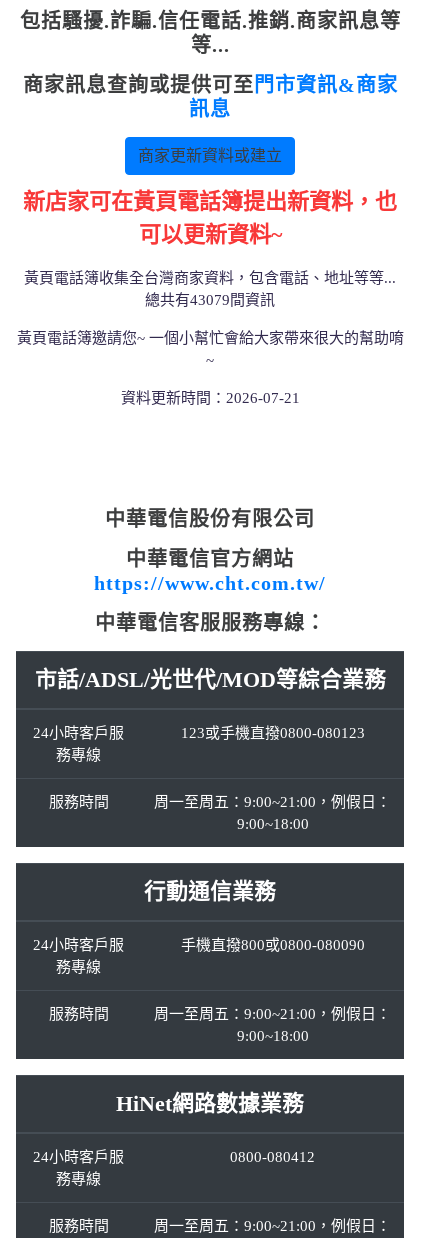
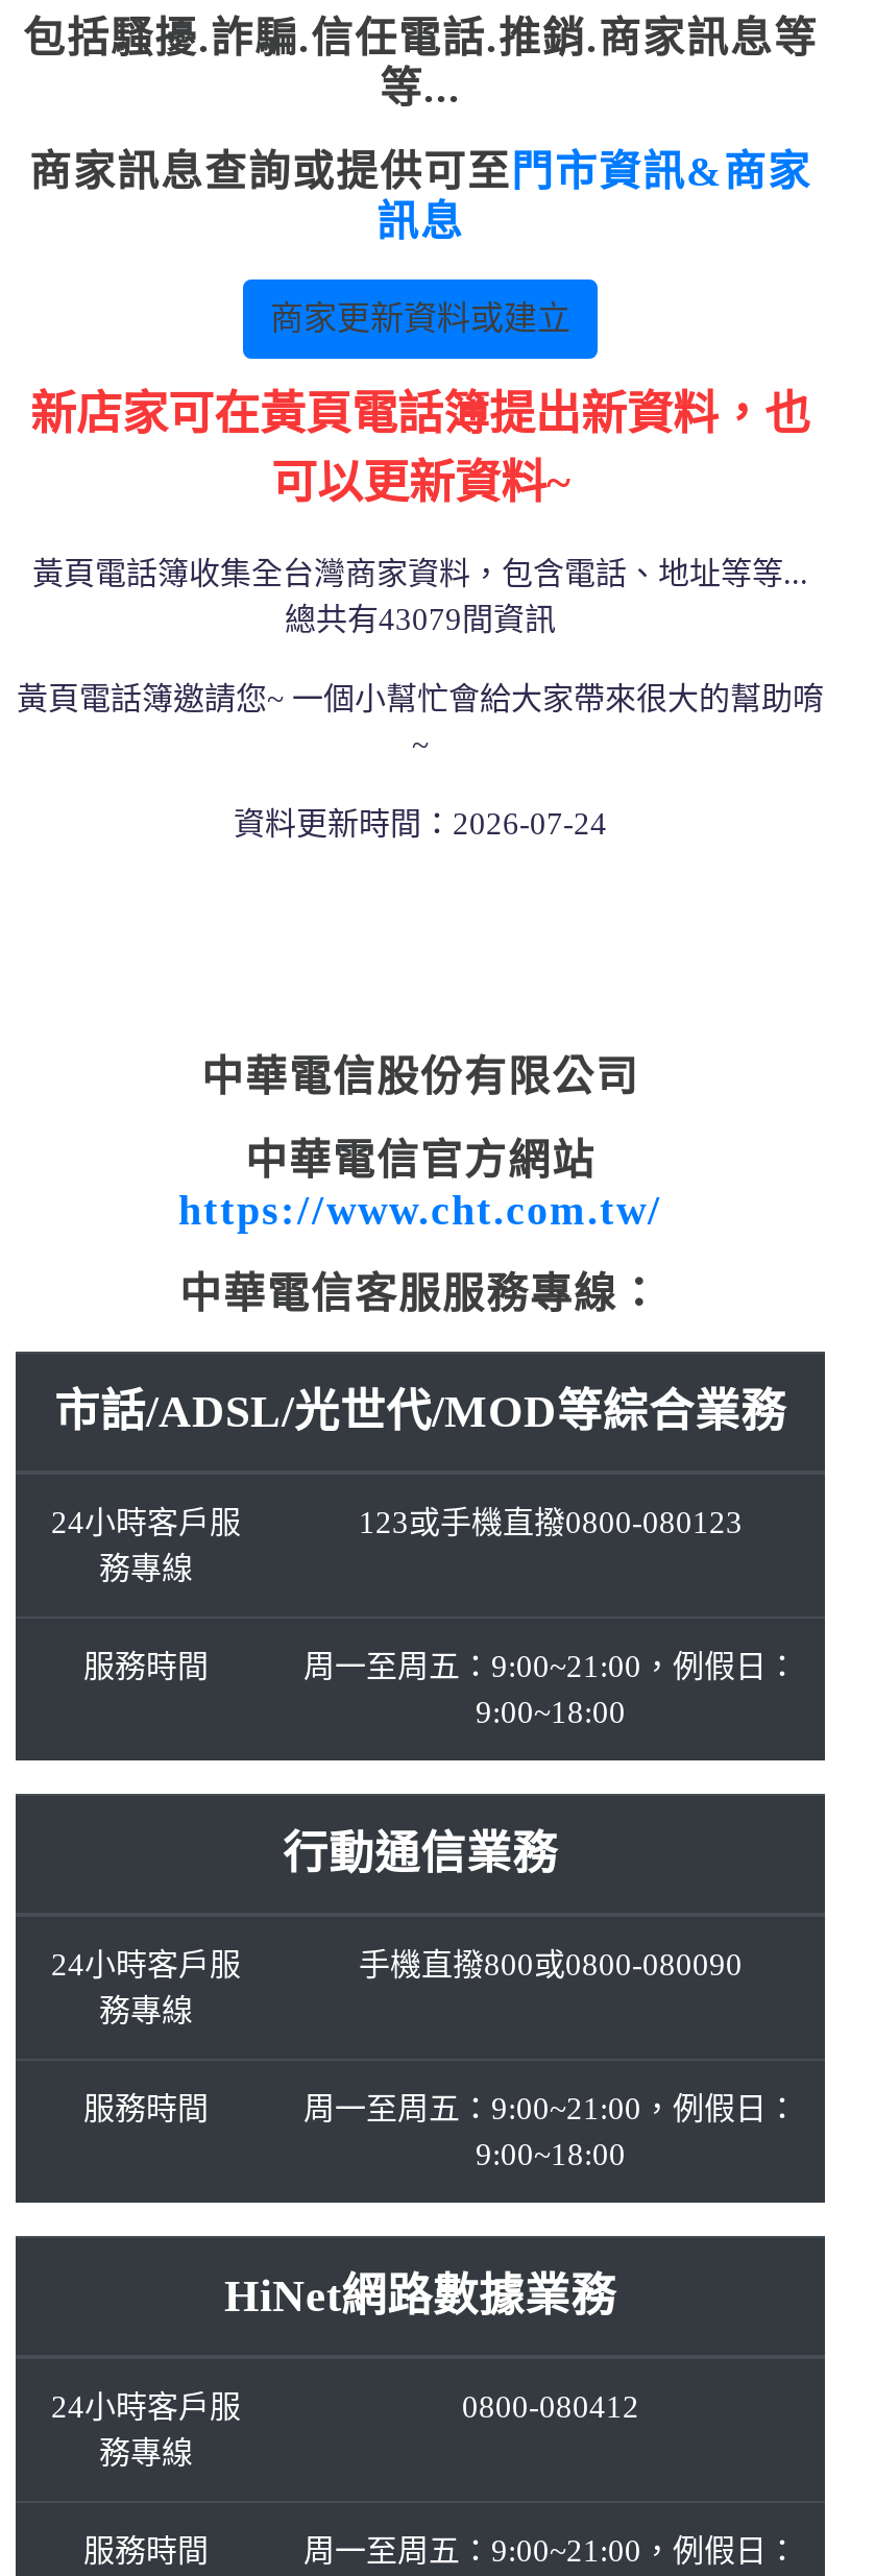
[120,390,299,406] 資料更新時間：2026-07-21 -> [234,807,607,840] 資料更新時間：2026-07-24

